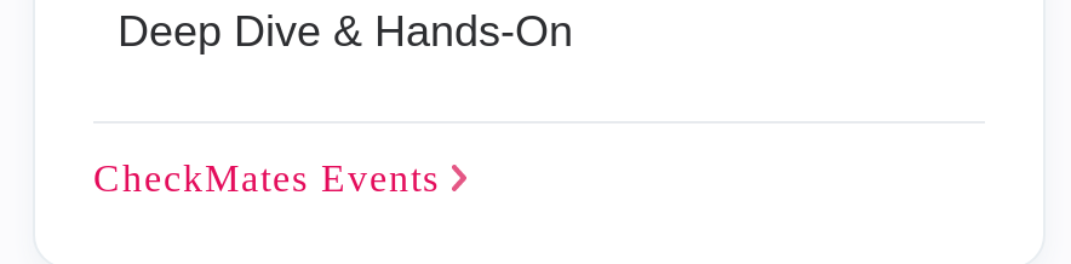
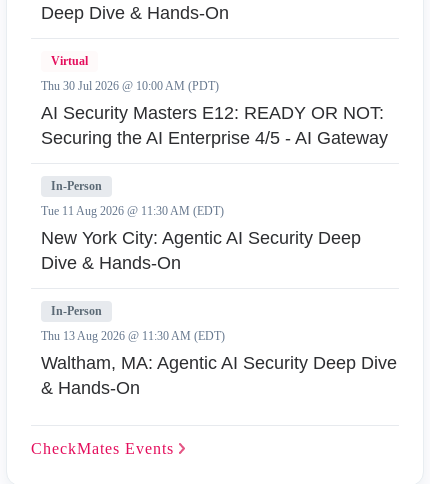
none -> [41,54,397,398] Virtual | Thu 30 Jul 2026 @ 10:00 AM (PDT) | AI Security Masters E12: READY OR NOT: | Securing the AI Enterprise 4/5 - AI Gateway | In-Person | Tue 11 Aug 2026 @ 11:30 AM (EDT) | New York City: Agentic AI Security Deep | Dive & Hands-On | In-Person | Thu 13 Aug 2026 @ 11:30 AM (EDT) | Waltham, MA: Agentic AI Security Deep Dive | & Hands-On

